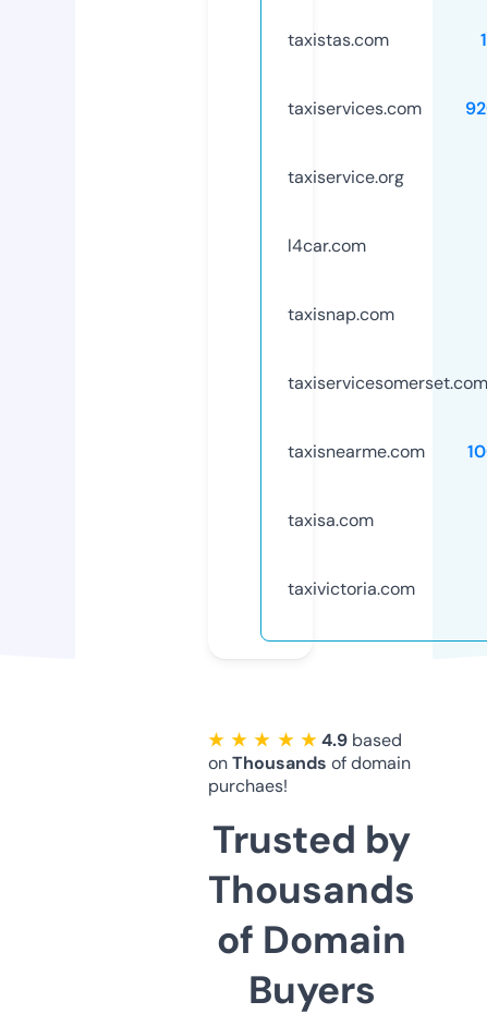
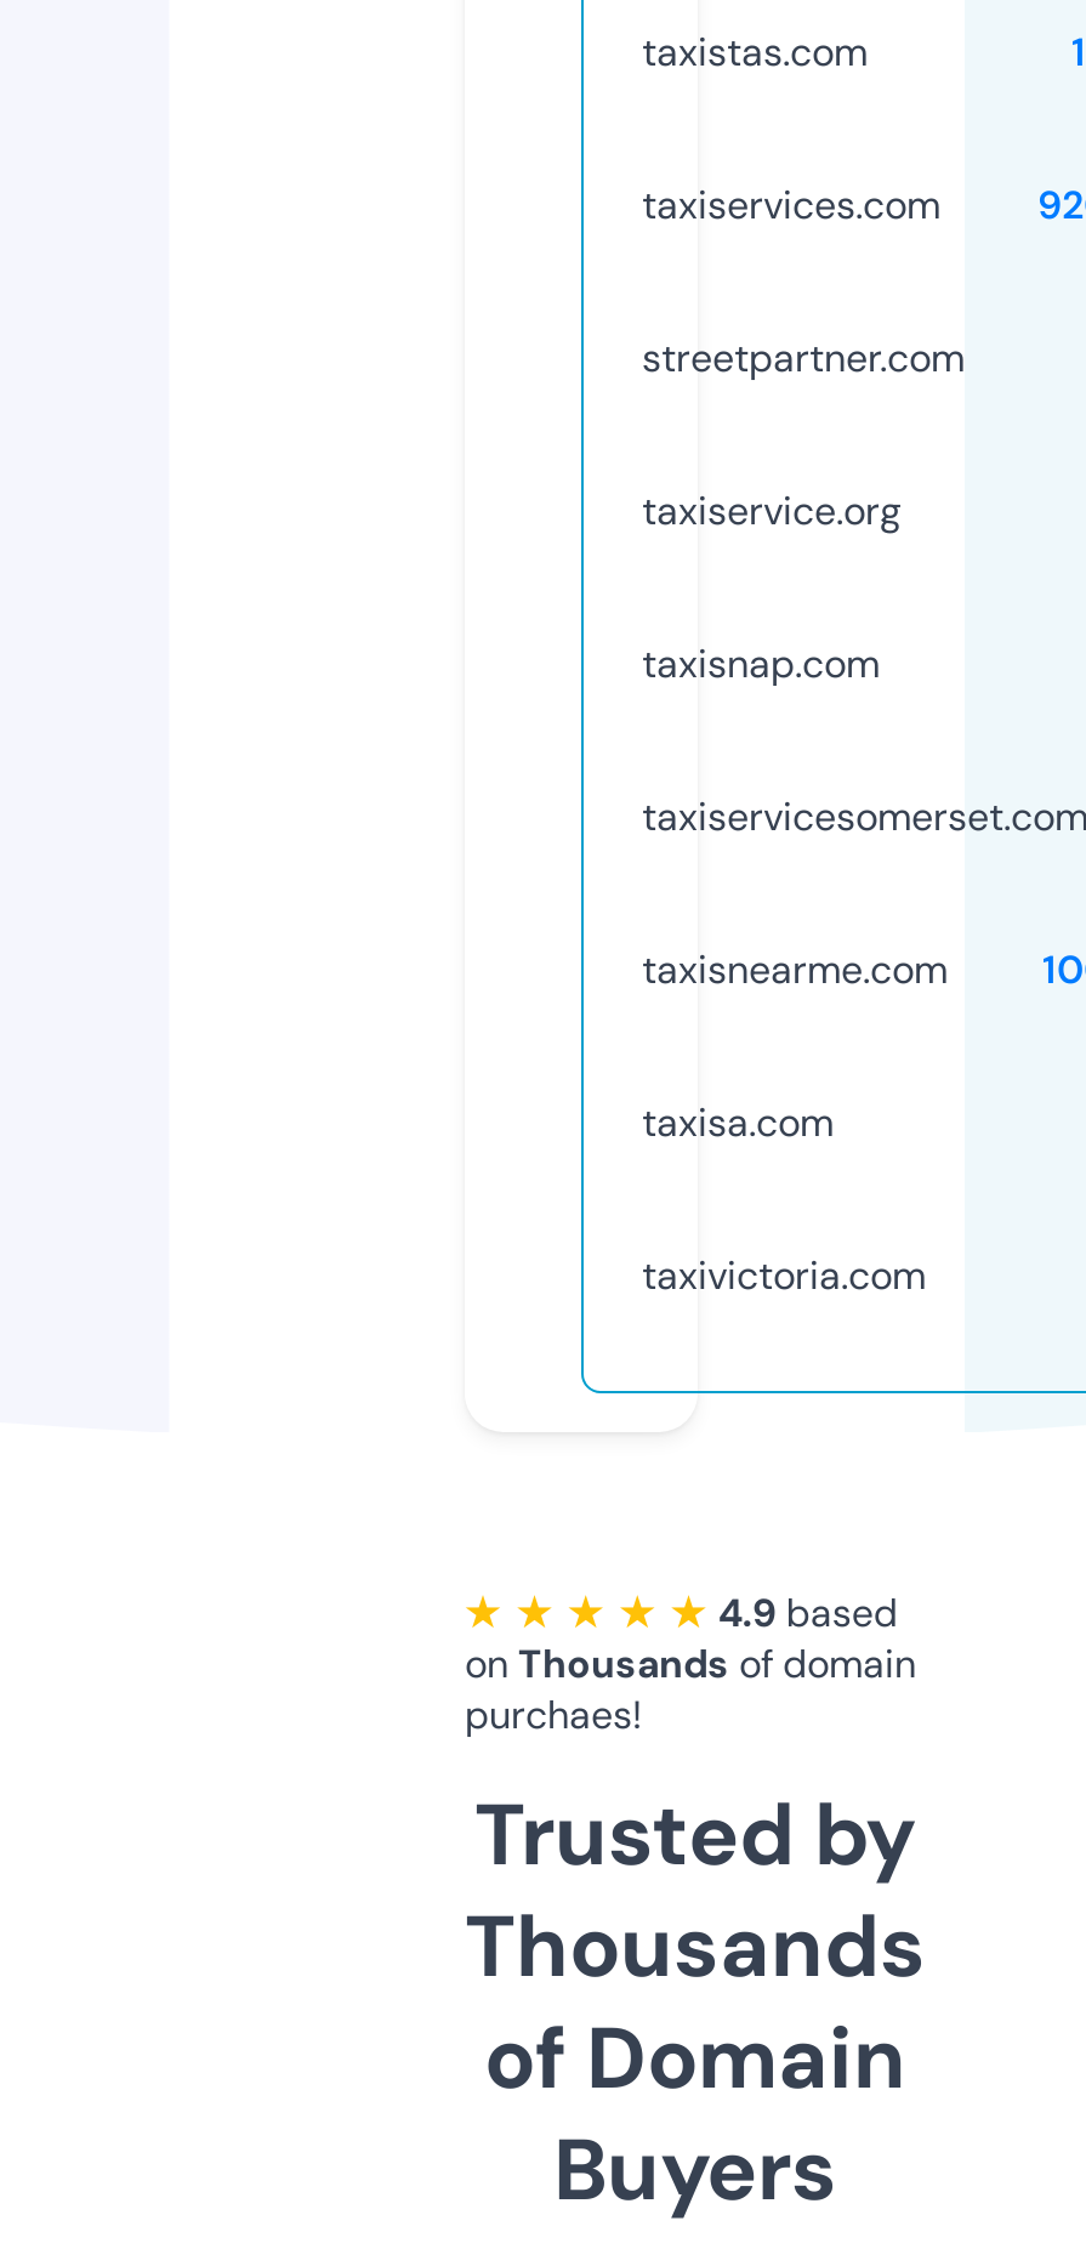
none -> [642,332,965,383] streetpartner.com
moved [288,165,404,188] -> [642,485,902,536]: taxiservice.org
[288,234,366,257] l4car.com -> none

